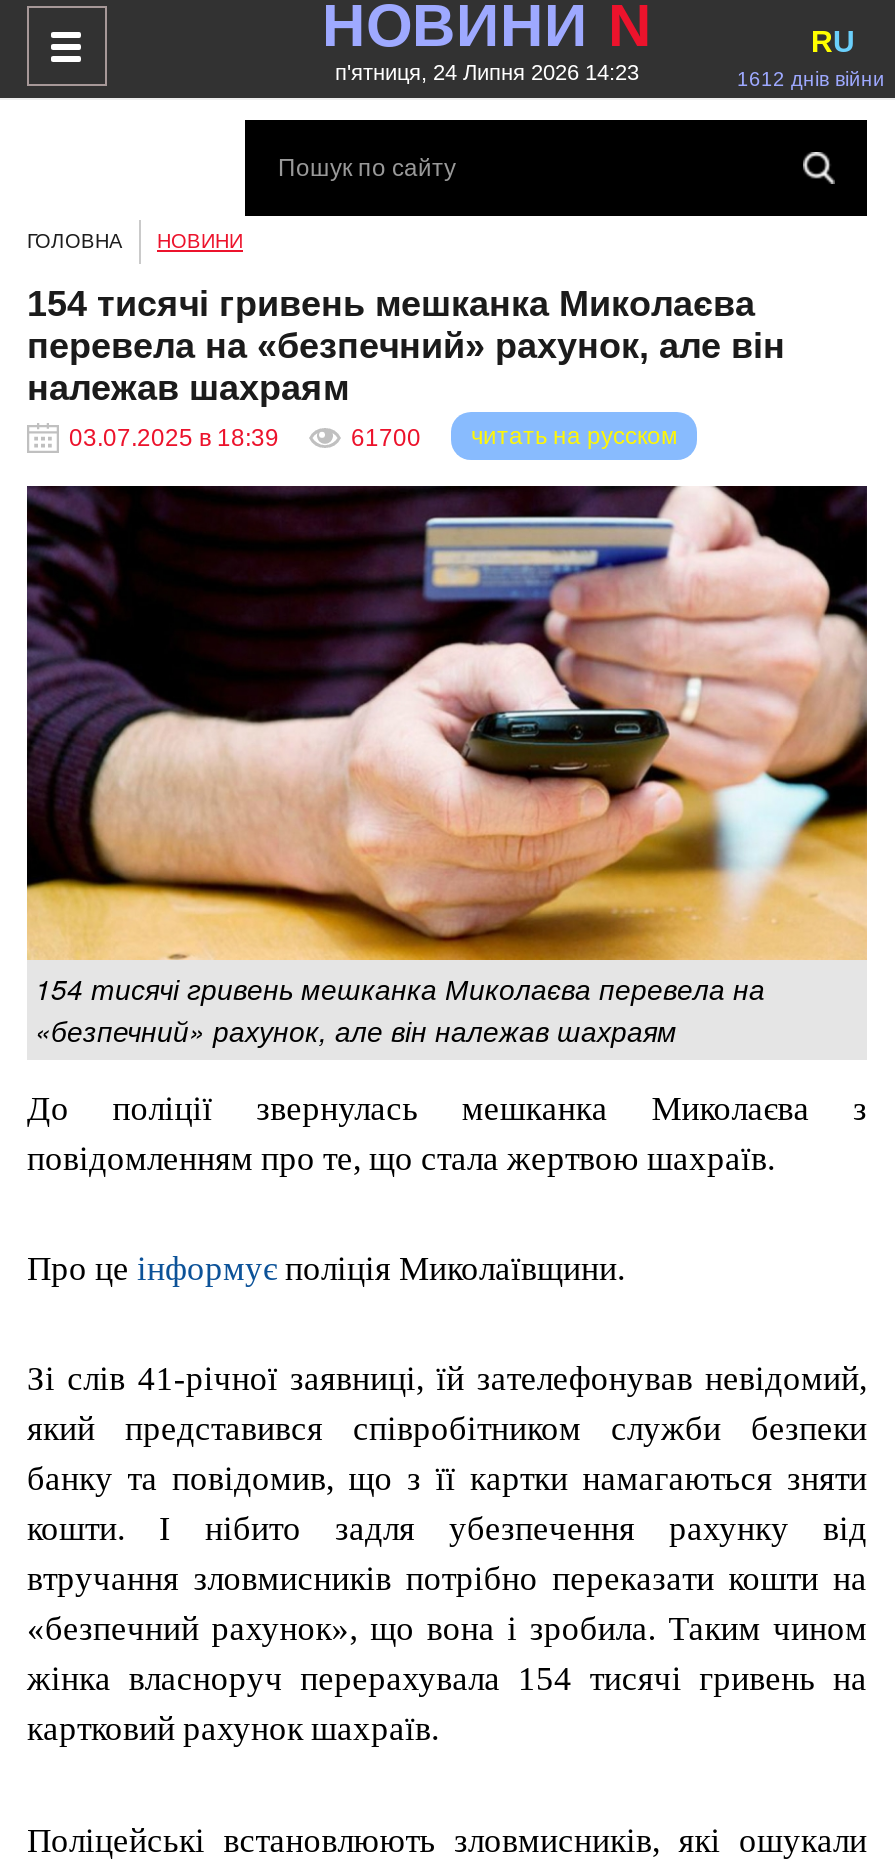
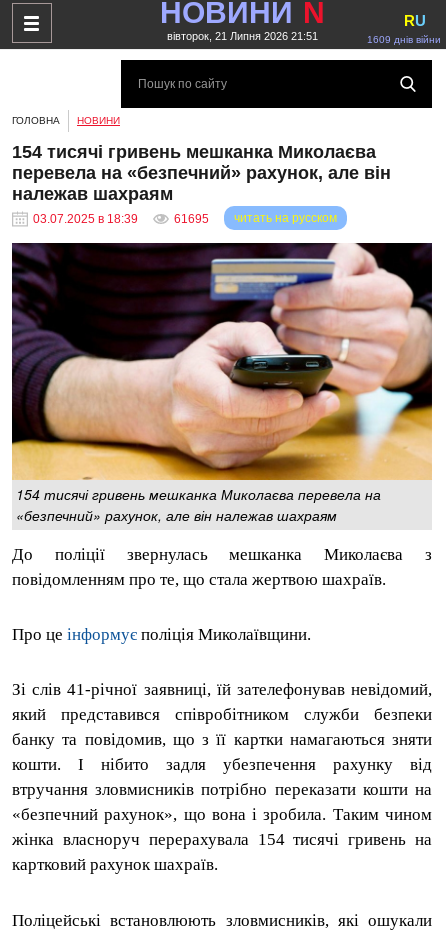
[335,60,639,84] п'ятниця, 24 Липня 2026 14:23 -> [166,30,317,42] вівторок, 21 Липня 2026 21:51
[737,68,885,90] 1612 днів війни -> [367,34,441,45] 1609 днів війни
[351,424,421,452] 61700 -> [174,212,209,226] 61695

